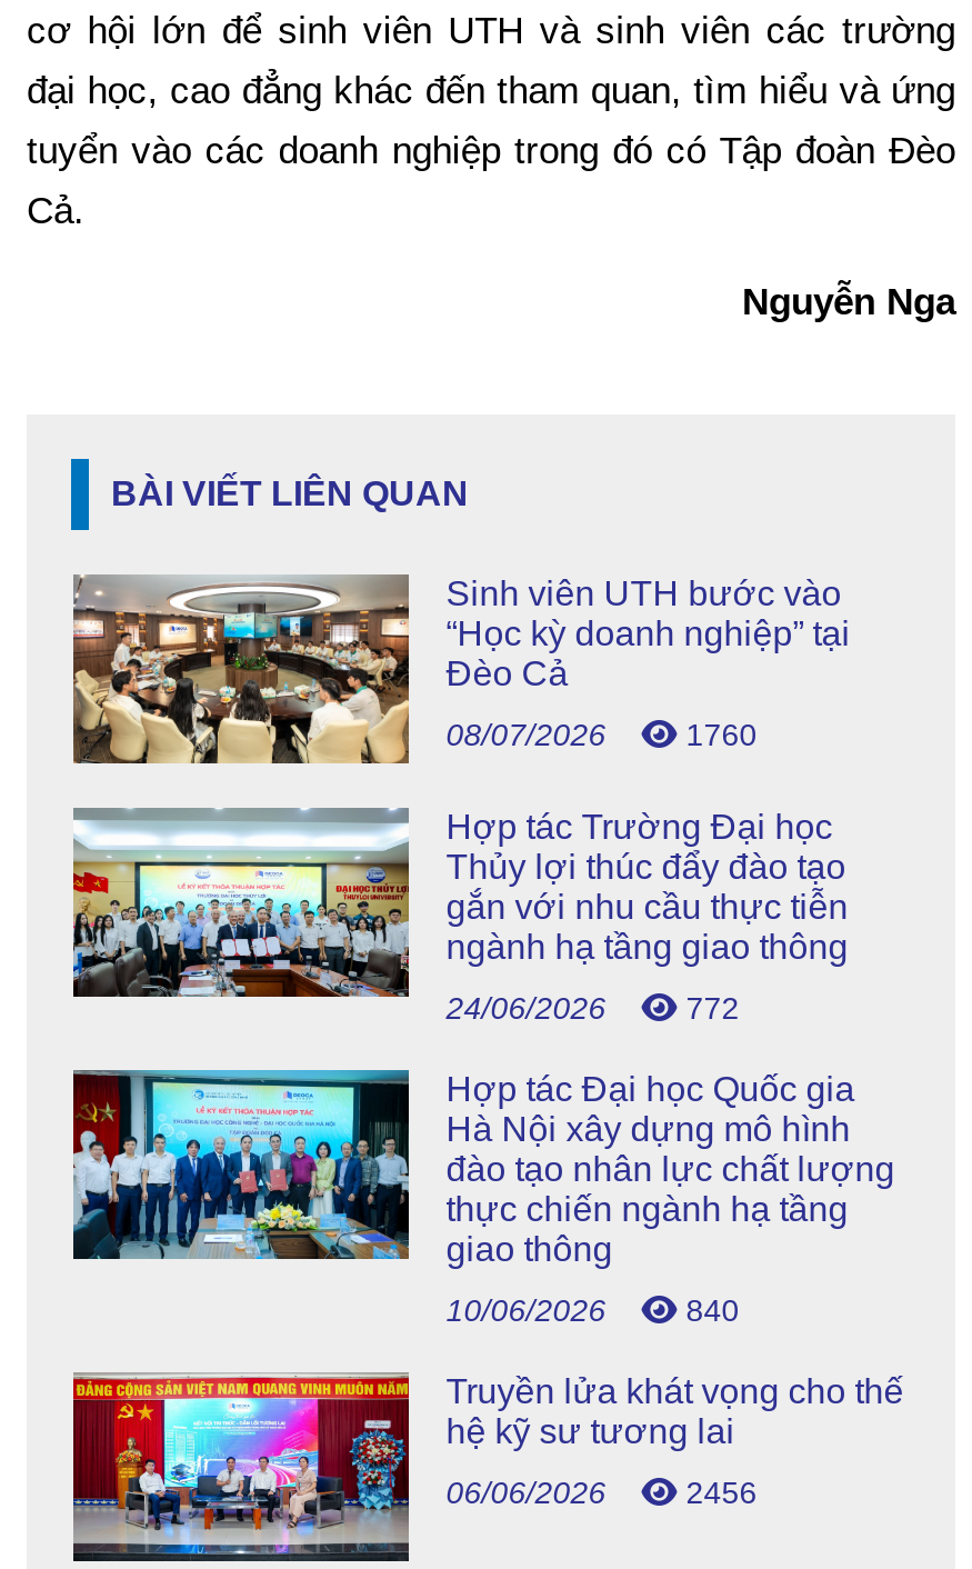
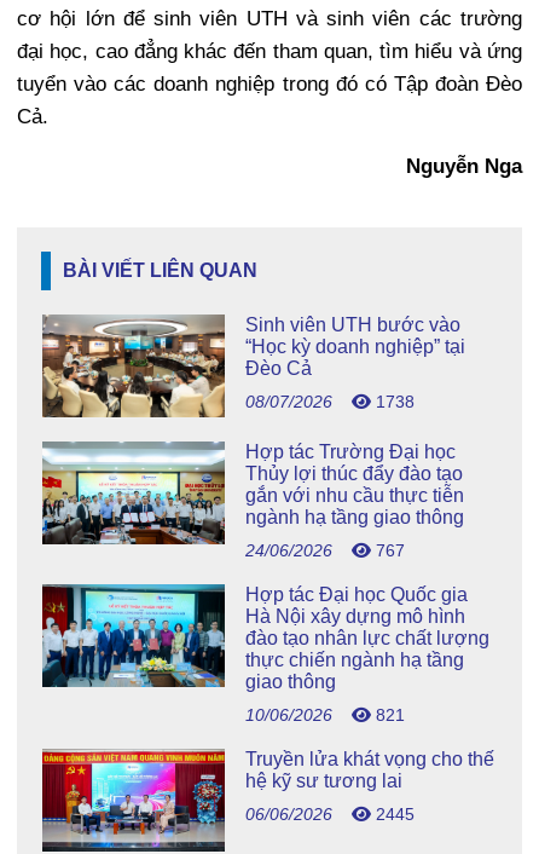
[446,716,757,751] 08/07/2026 1760 -> [245,391,414,411] 08/07/2026 1738
[446,989,739,1025] 24/06/2026 772 -> [245,540,405,560] 24/06/2026 767
[446,1291,739,1327] 10/06/2026 840 -> [245,705,405,724] 10/06/2026 821
[446,1474,757,1509] 06/06/2026 2456 -> [245,804,414,823] 06/06/2026 2445

